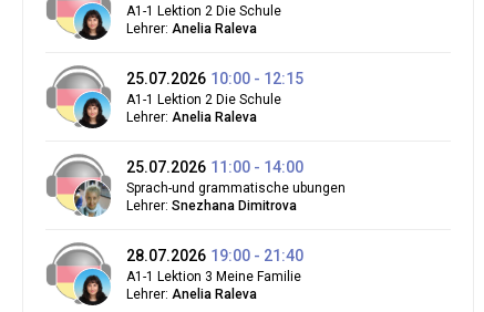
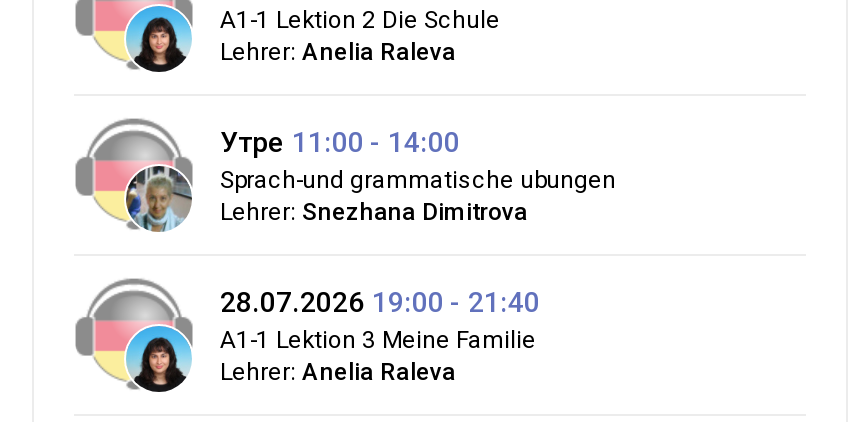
[126,69,303,176] 25.07.2026 10:00 - 12:15 | A1-1 Lektion 2 Die Schule | Lehrer: Anelia Raleva | 25.07.2026 11:00 - 14:00 -> [220,125,460,157] Утре 11:00 - 14:00

